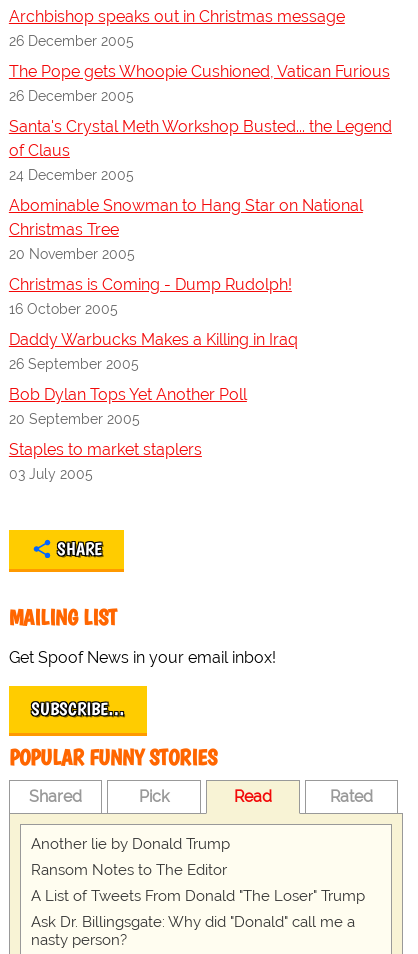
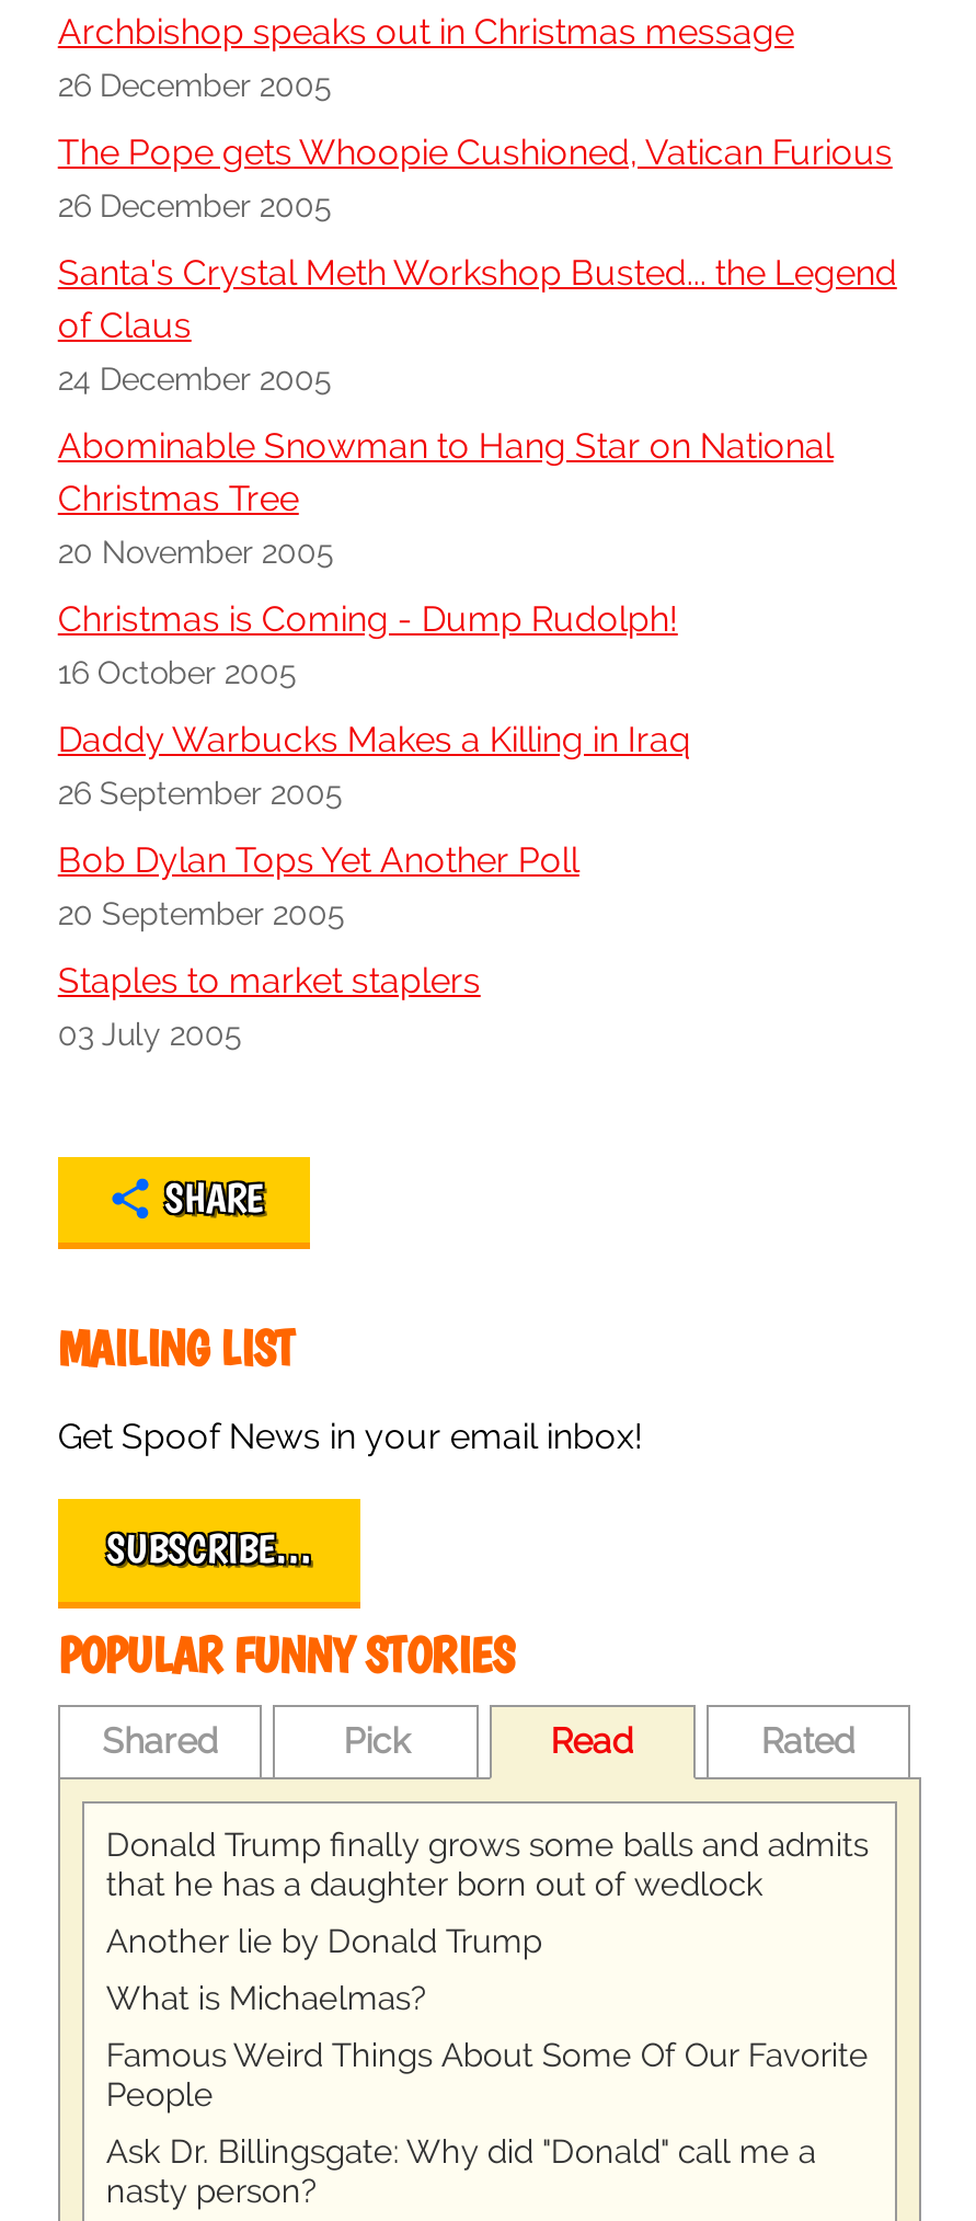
none -> [106,1824,868,1903] Donald Trump finally grows some balls and admits | that he has a daughter born out of wedlock
[31,861,365,905] Ransom Notes to The Editor | A List of Tweets From Donald "The Loser" Trump -> [106,1978,868,2114] What is Michaelmas? | Famous Weird Things About Some Of Our Favorite | People

